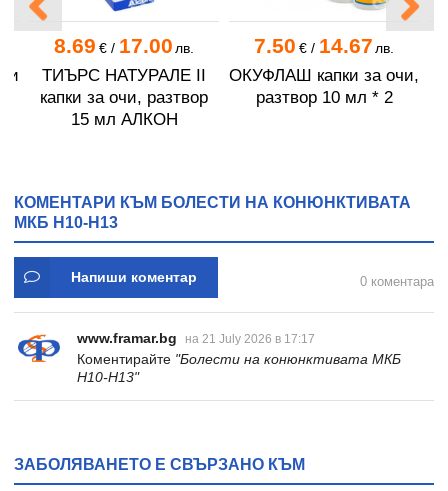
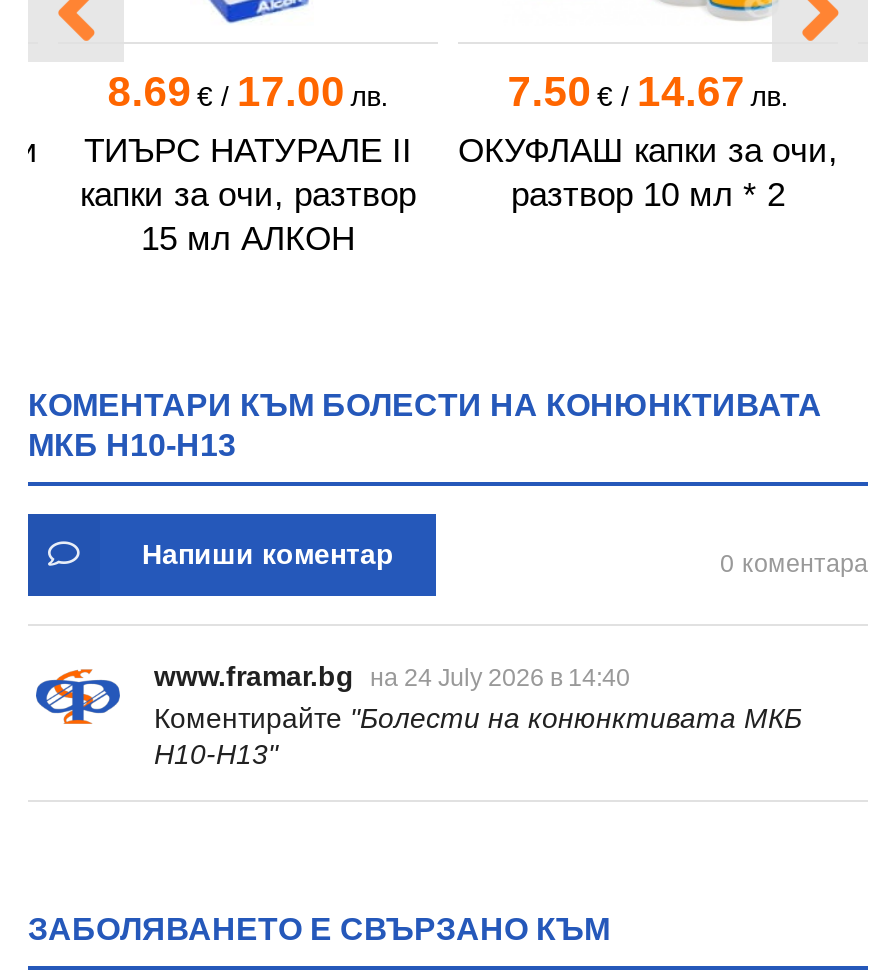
[77,330,315,346] www.framar.bg на 21 July 2026 в 17:17 -> [154,659,630,691] www.framar.bg на 24 July 2026 в 14:40

